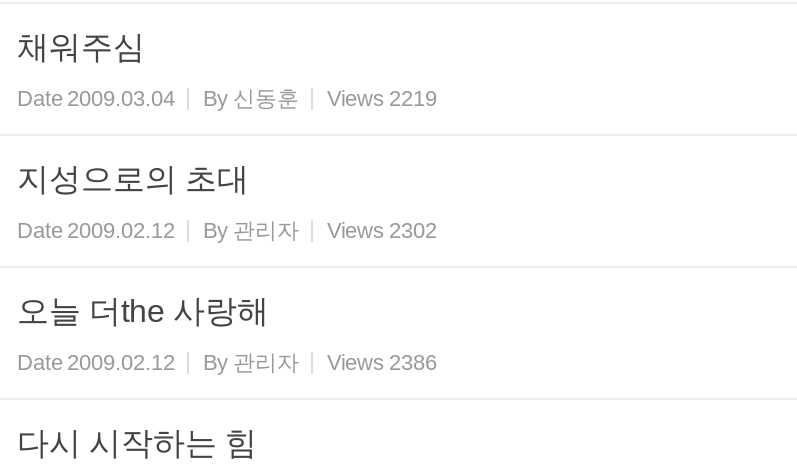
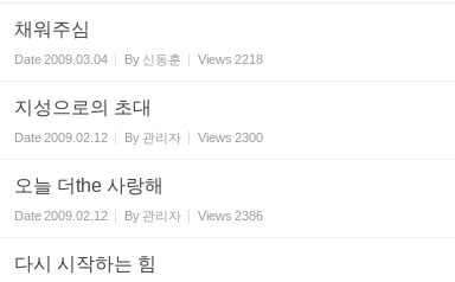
[327,86,437,110] Views 2219 -> [198,52,263,66] Views 2218
[17,218,437,242] Date 2009.02.12 By 관리자 Views 2302 -> [14,130,263,145] Date 2009.02.12 By 관리자 Views 2300

